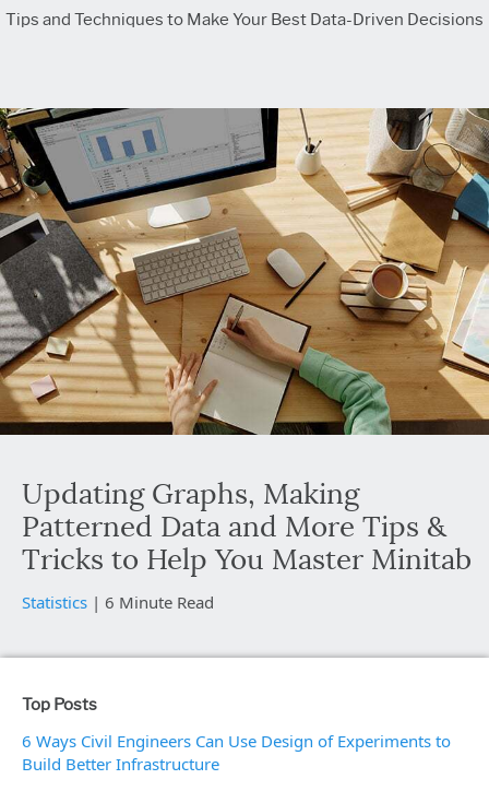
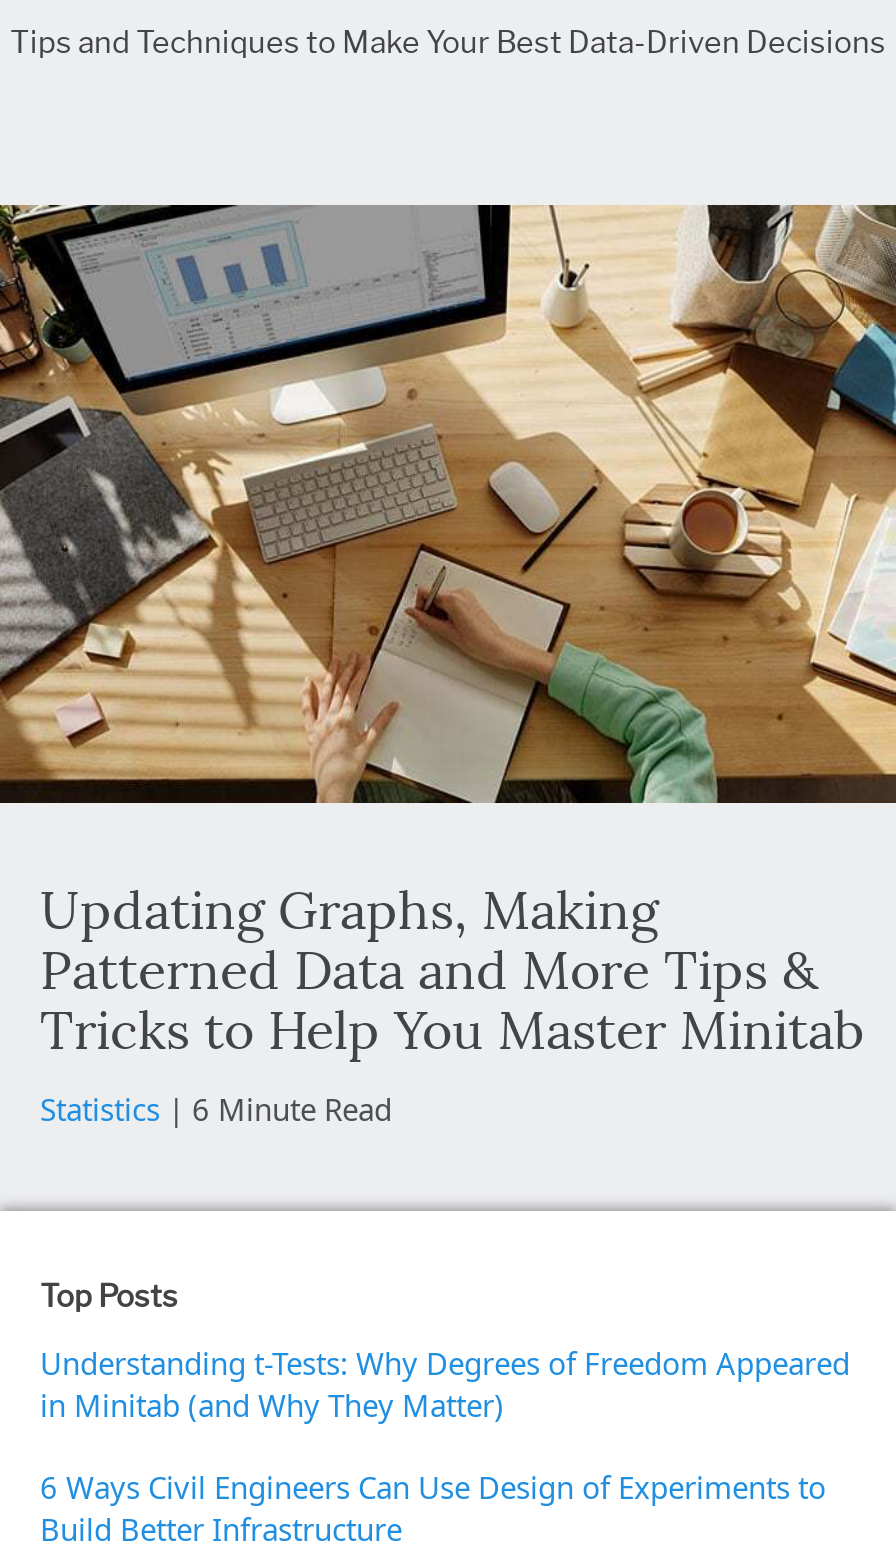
none -> [40,1343,850,1425] Understanding t-Tests: Why Degrees of Freedom Appeared | in Minitab (and Why They Matter)

